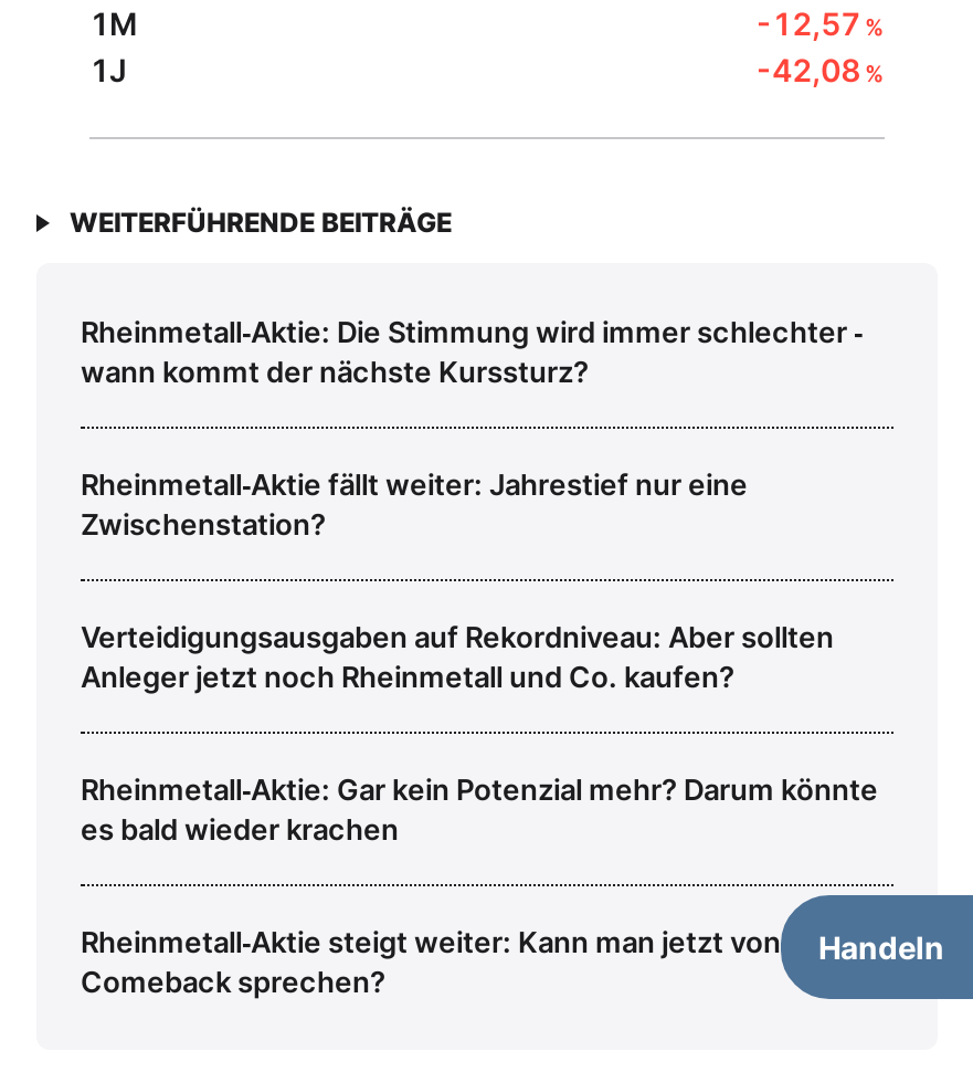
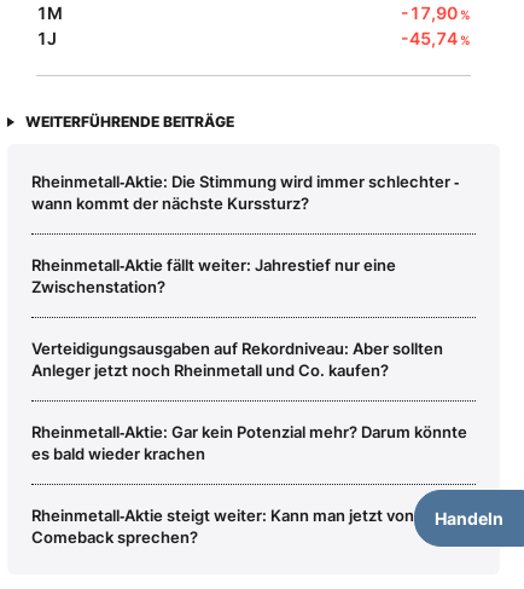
[757,5,885,42] -12,57% -> [401,3,471,23] -17,90%
[757,51,885,89] -42,08% -> [401,28,471,49] -45,74%

